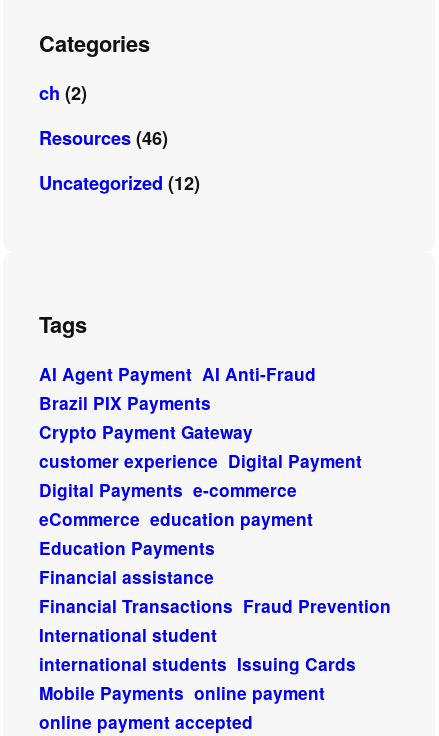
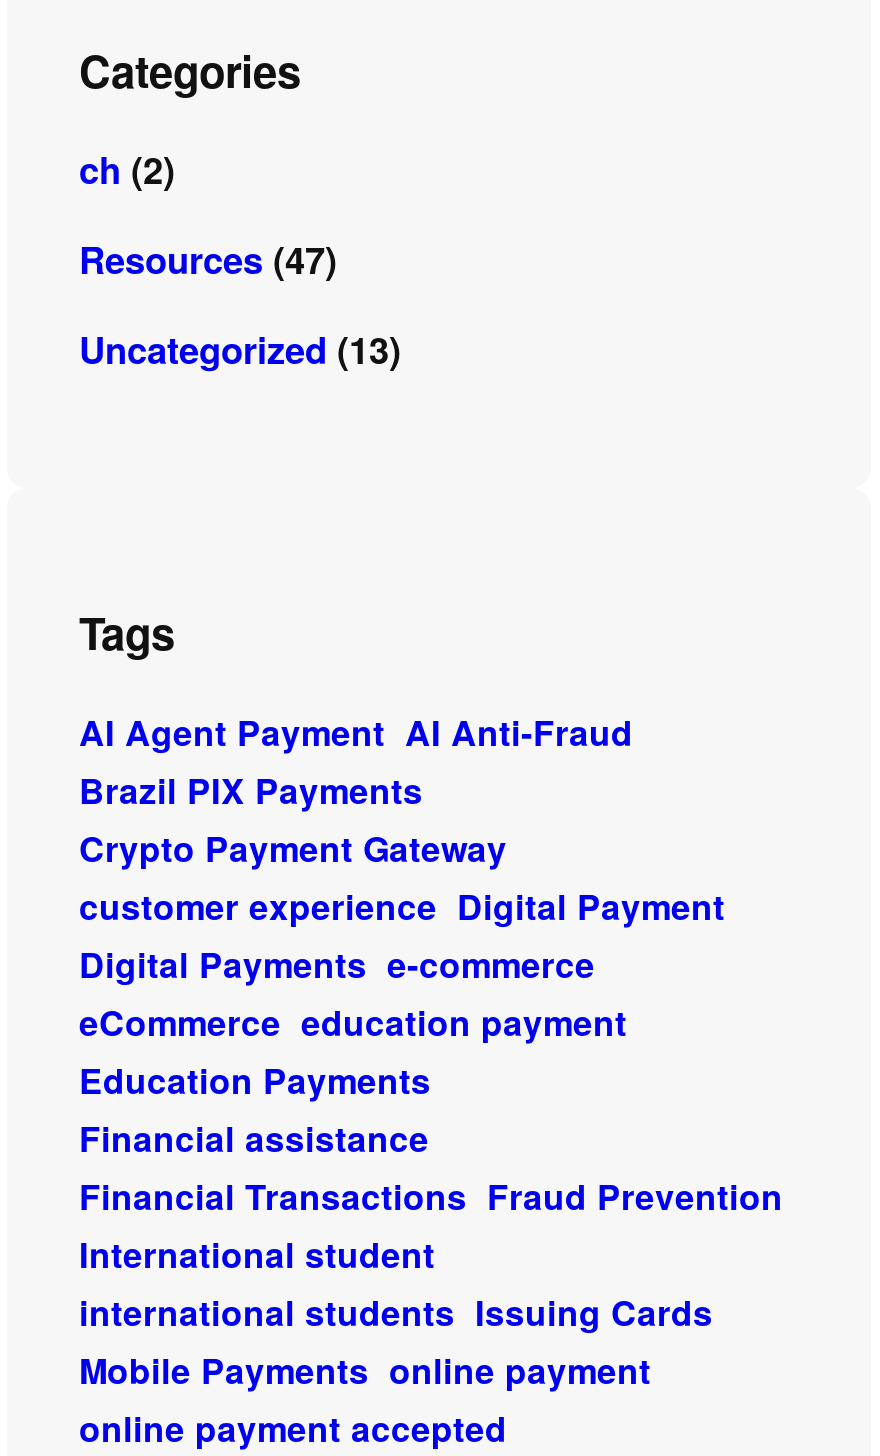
[39,125,168,151] Resources (46) -> [79,234,337,286] Resources (47)
[39,170,200,196] Uncategorized (12) -> [79,324,401,376] Uncategorized (13)

